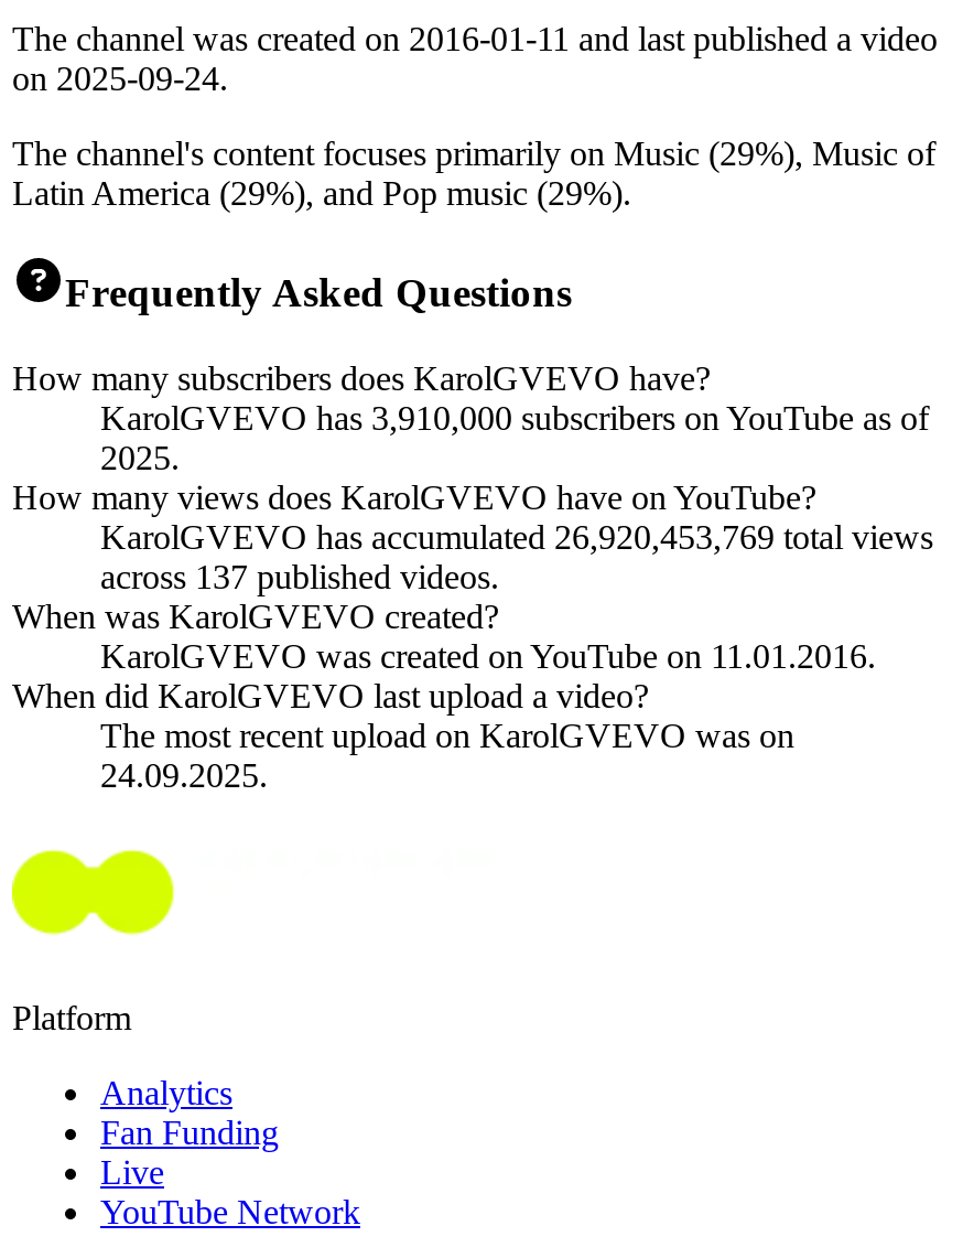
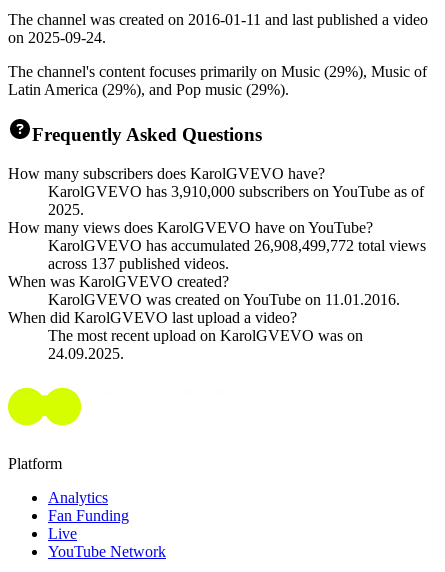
[100,518,933,556] KarolGVEVO has accumulated 26,920,453,769 total views -> [48,237,426,254] KarolGVEVO has accumulated 26,908,499,772 total views

